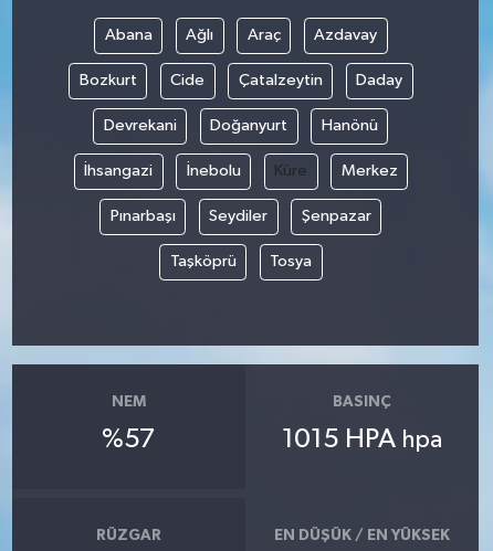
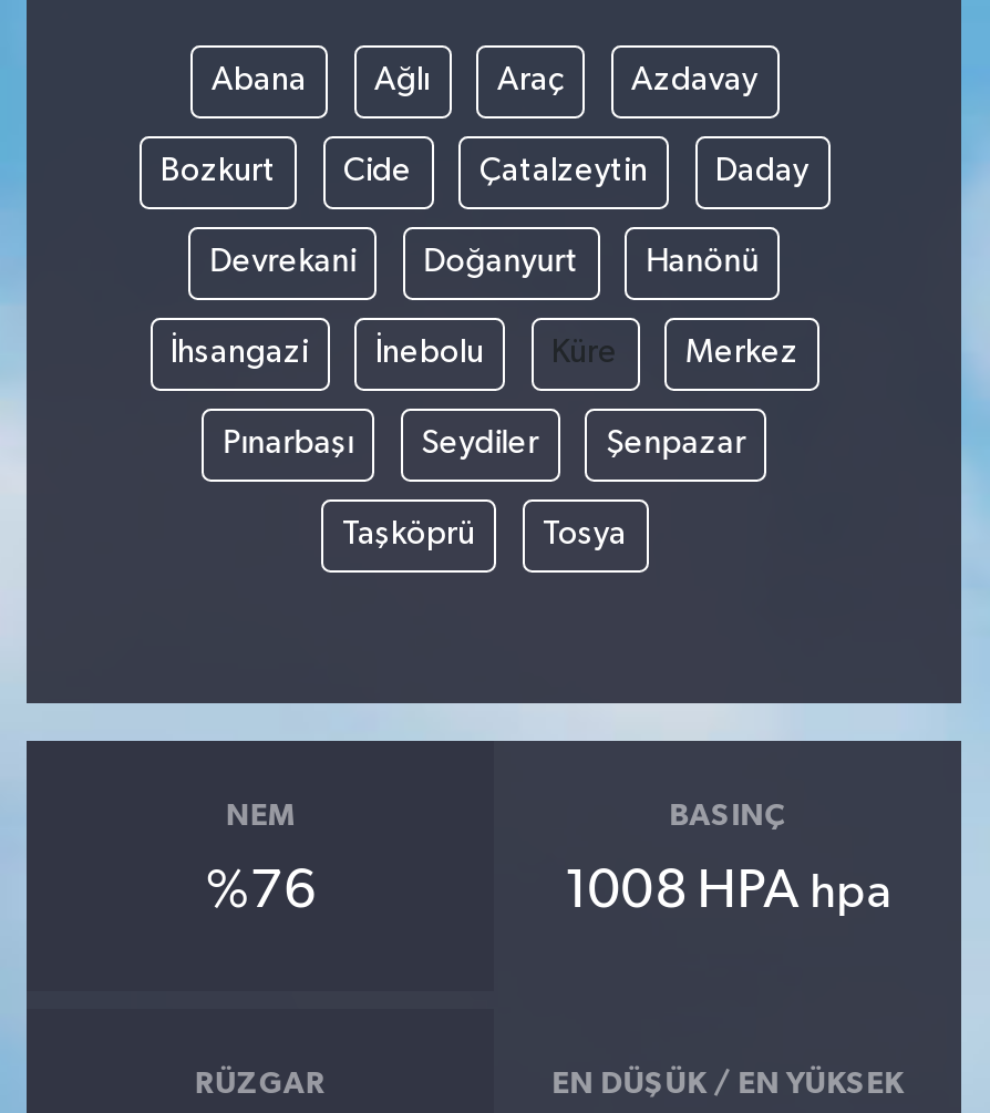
[102,426,156,453] %57 -> [206,865,314,918] %76
[282,426,442,453] 1015 HPA hpa -> [564,865,892,918] 1008 HPA hpa

